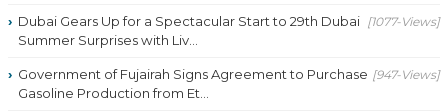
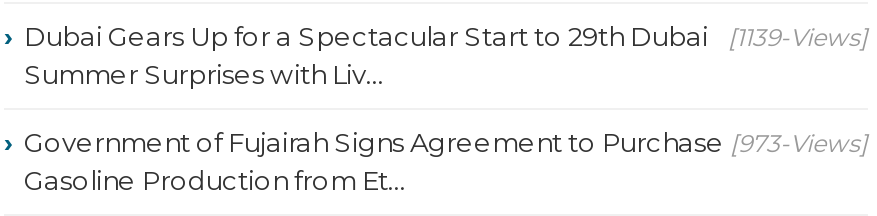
[18,13,440,29] Dubai Gears Up for a Spectacular Start to 29th Dubai [1077-Views] -> [24,20,868,52] Dubai Gears Up for a Spectacular Start to 29th Dubai [1139-Views]
[18,66,440,82] Government of Fujairah Signs Agreement to Purchase [947-Views] -> [24,126,868,158] Government of Fujairah Signs Agreement to Purchase [973-Views]

